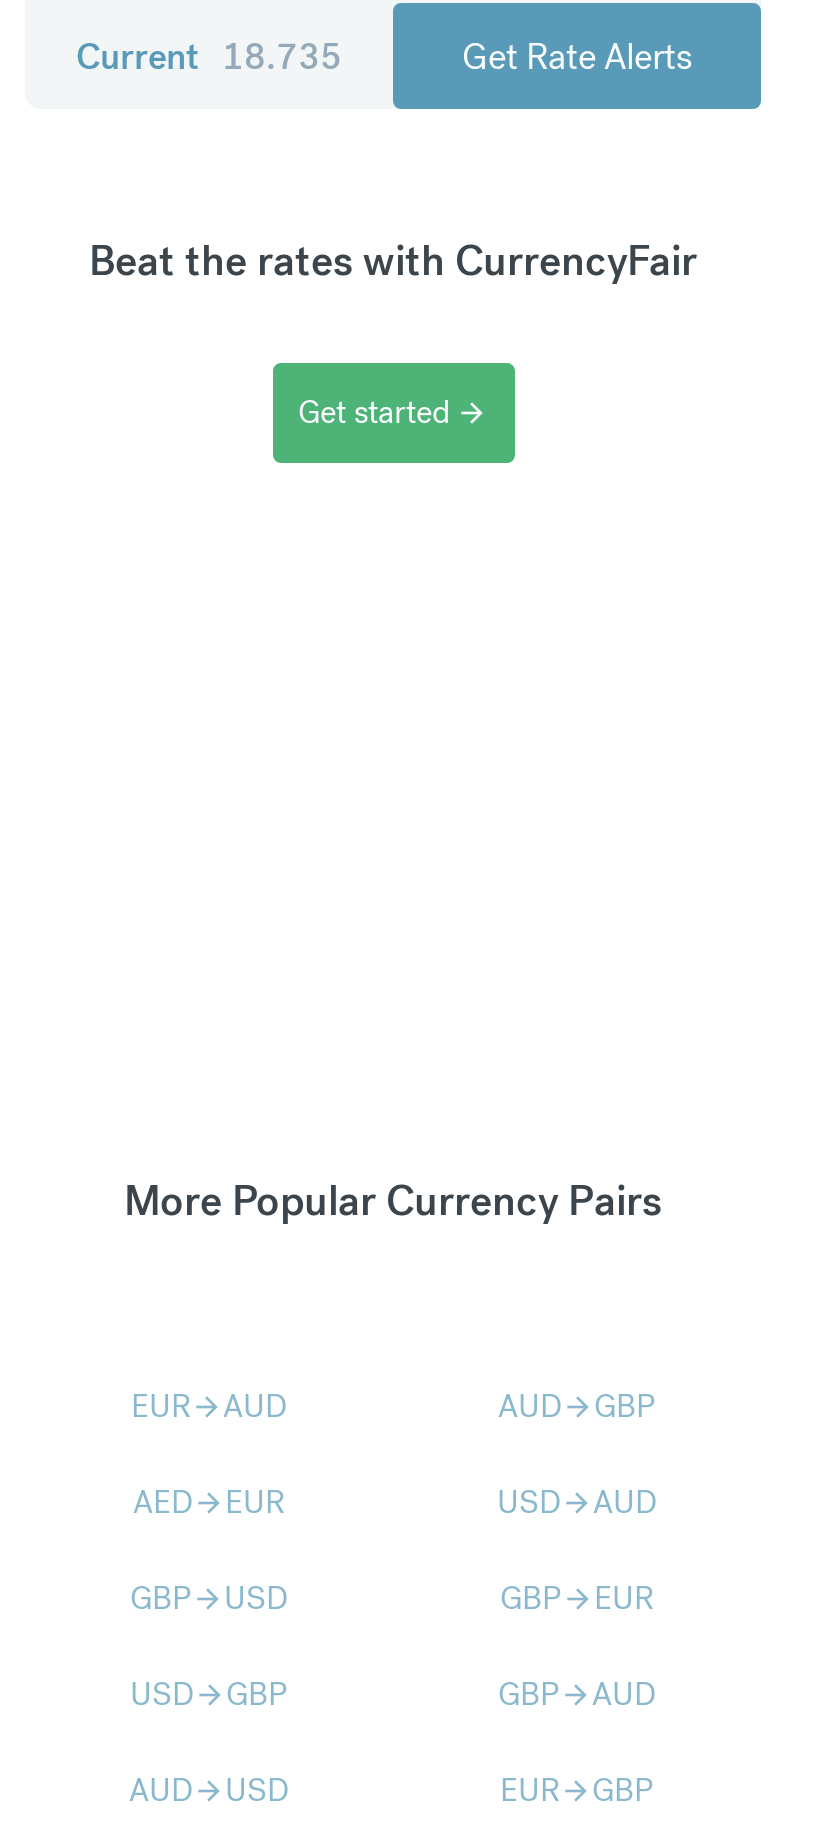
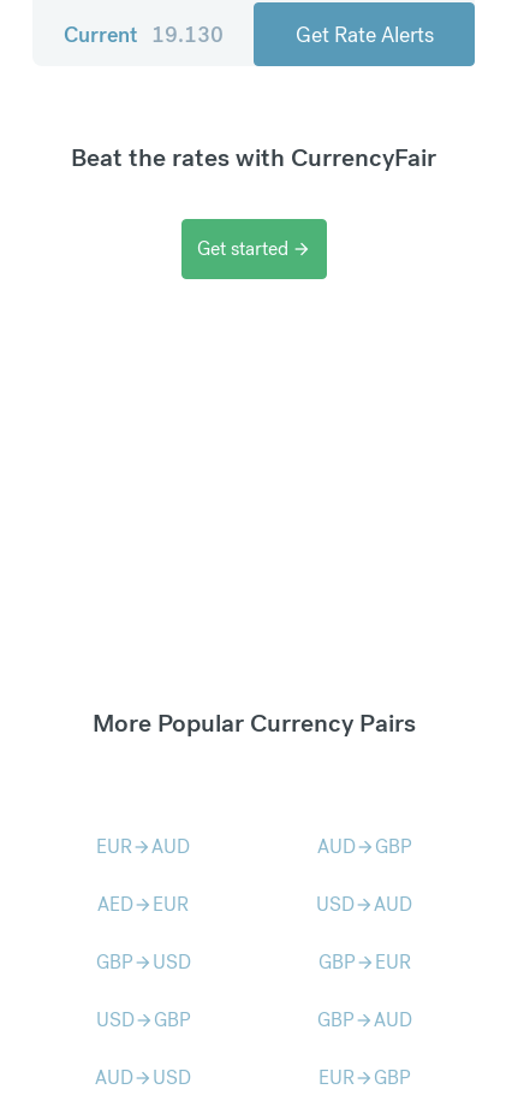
[76,33,342,79] Current 18.735 -> [63,20,223,48] Current 19.130

